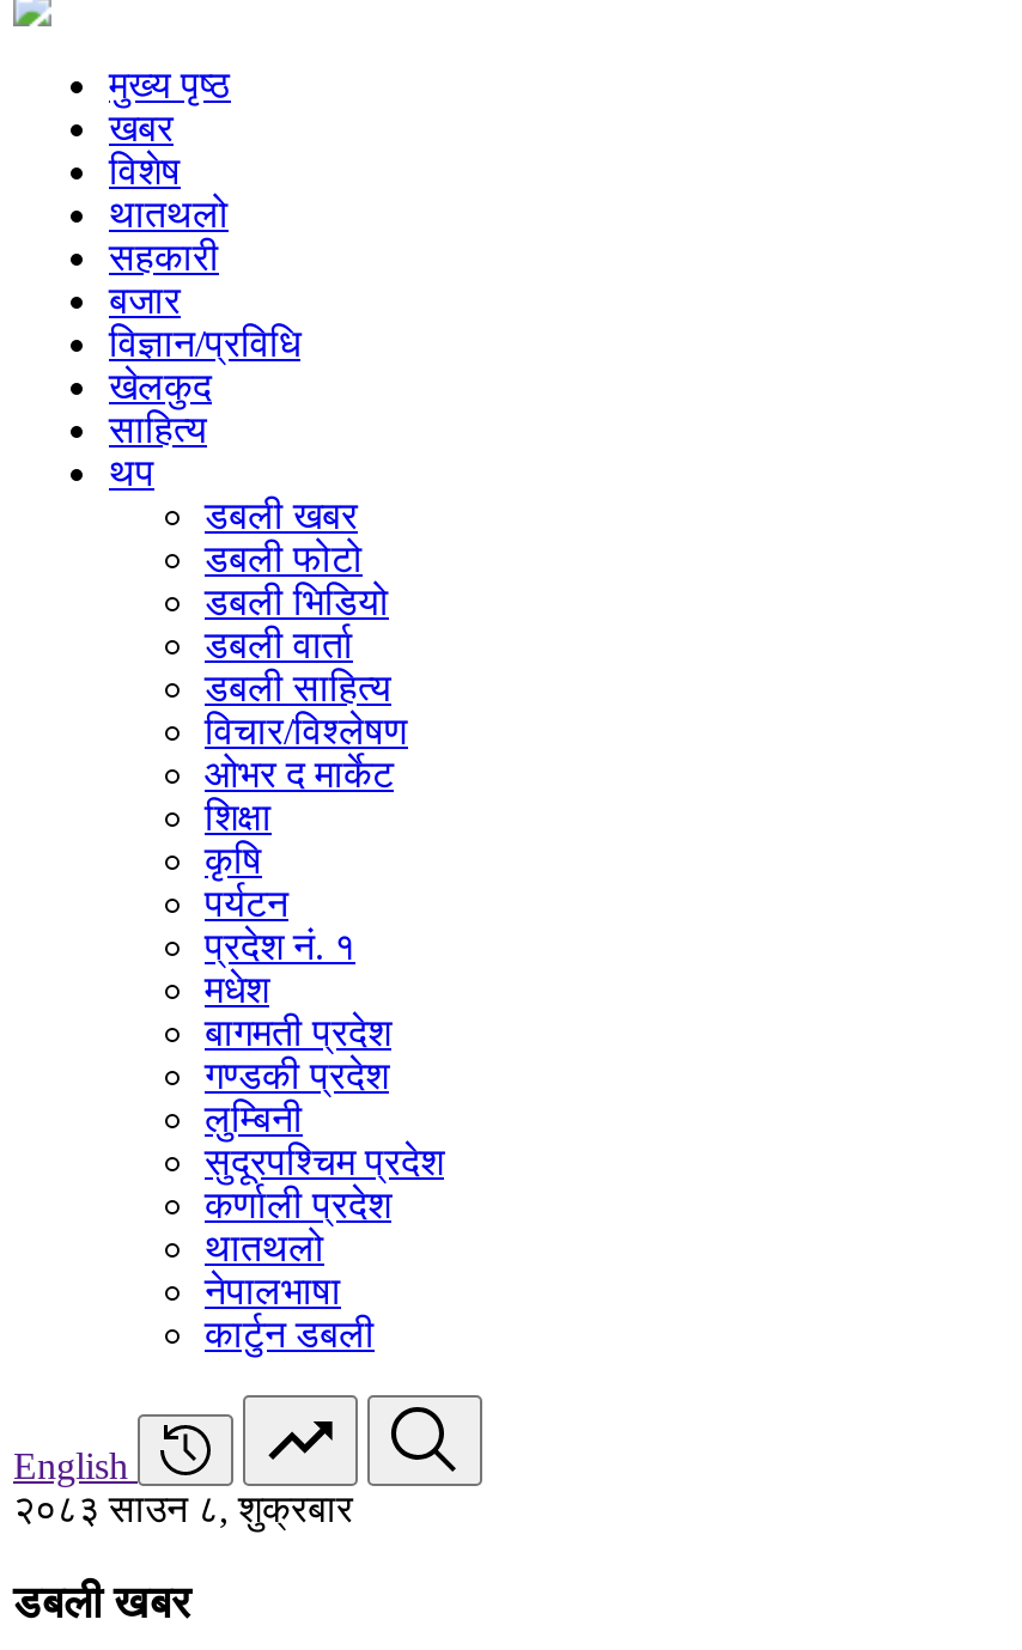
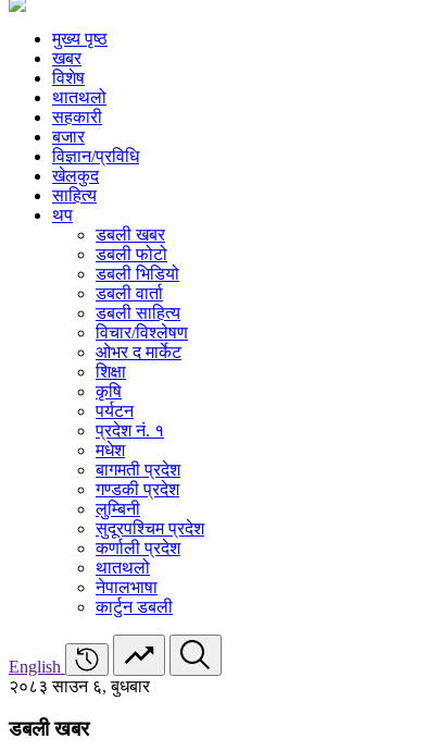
[13,1488,353,1529] २०८३ साउन ८, शुक्रबार -> [9,677,150,695] २०८३ साउन ६, बुधबार

